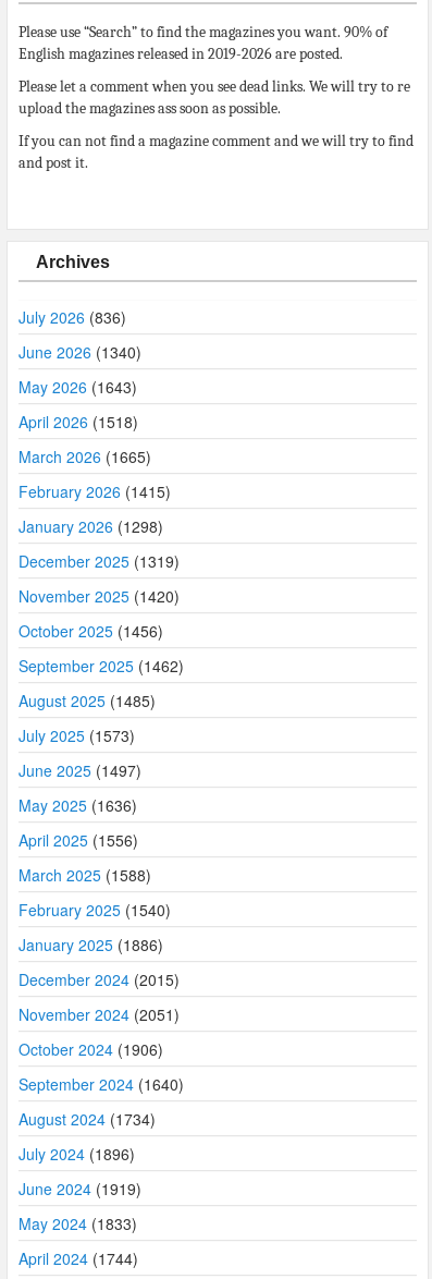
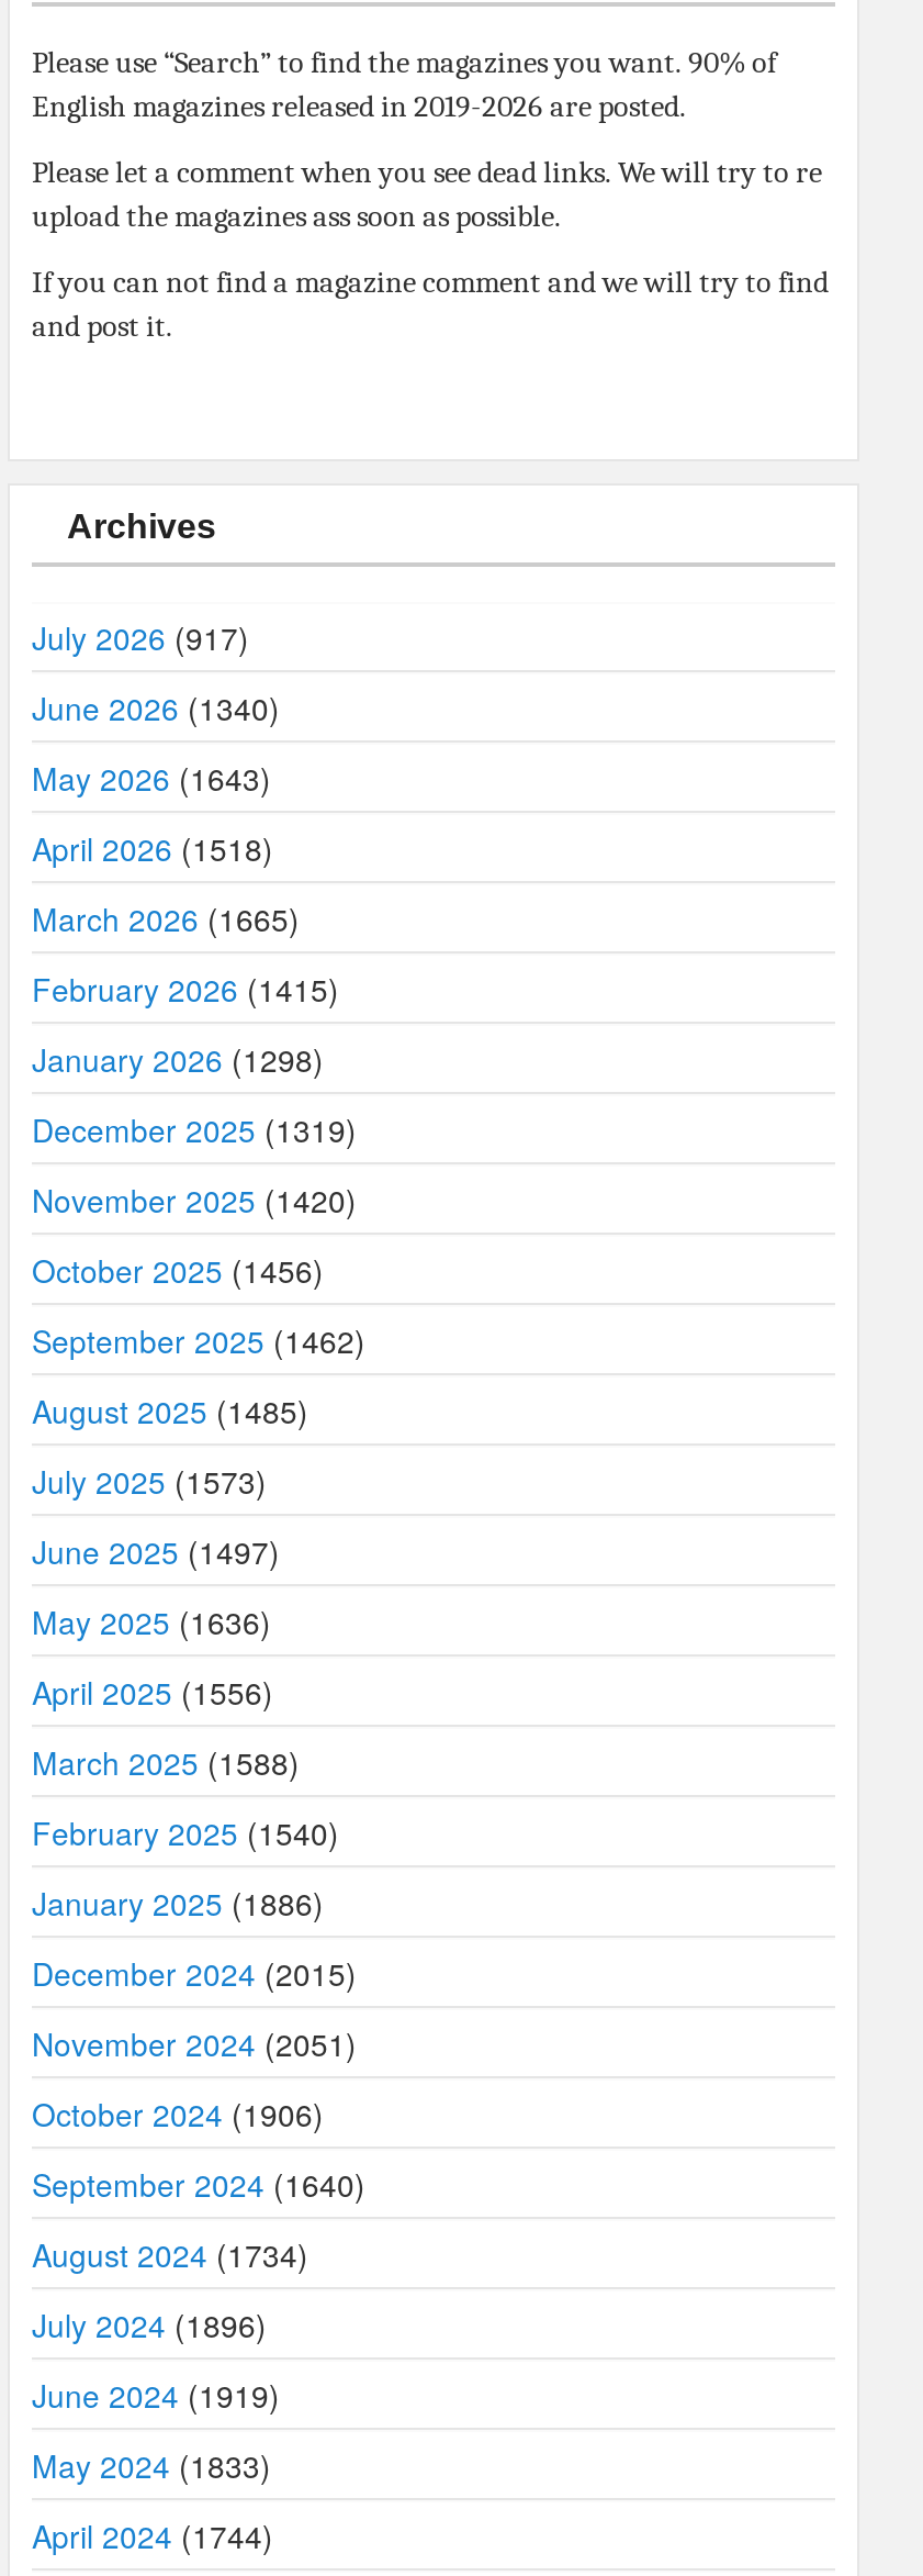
[18,306,126,328] July 2026 (836) -> [32,615,249,659] July 2026 (917)

